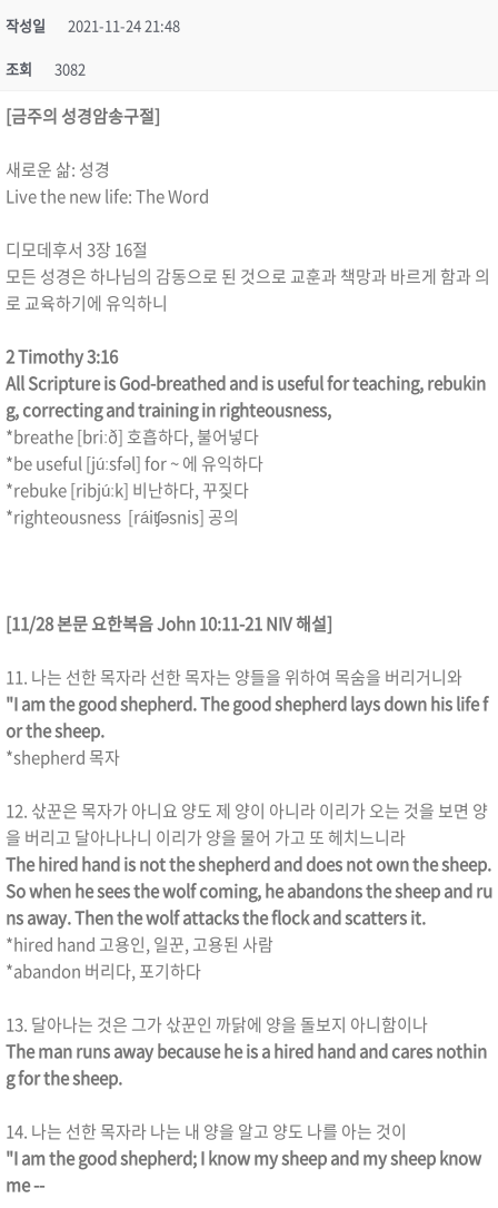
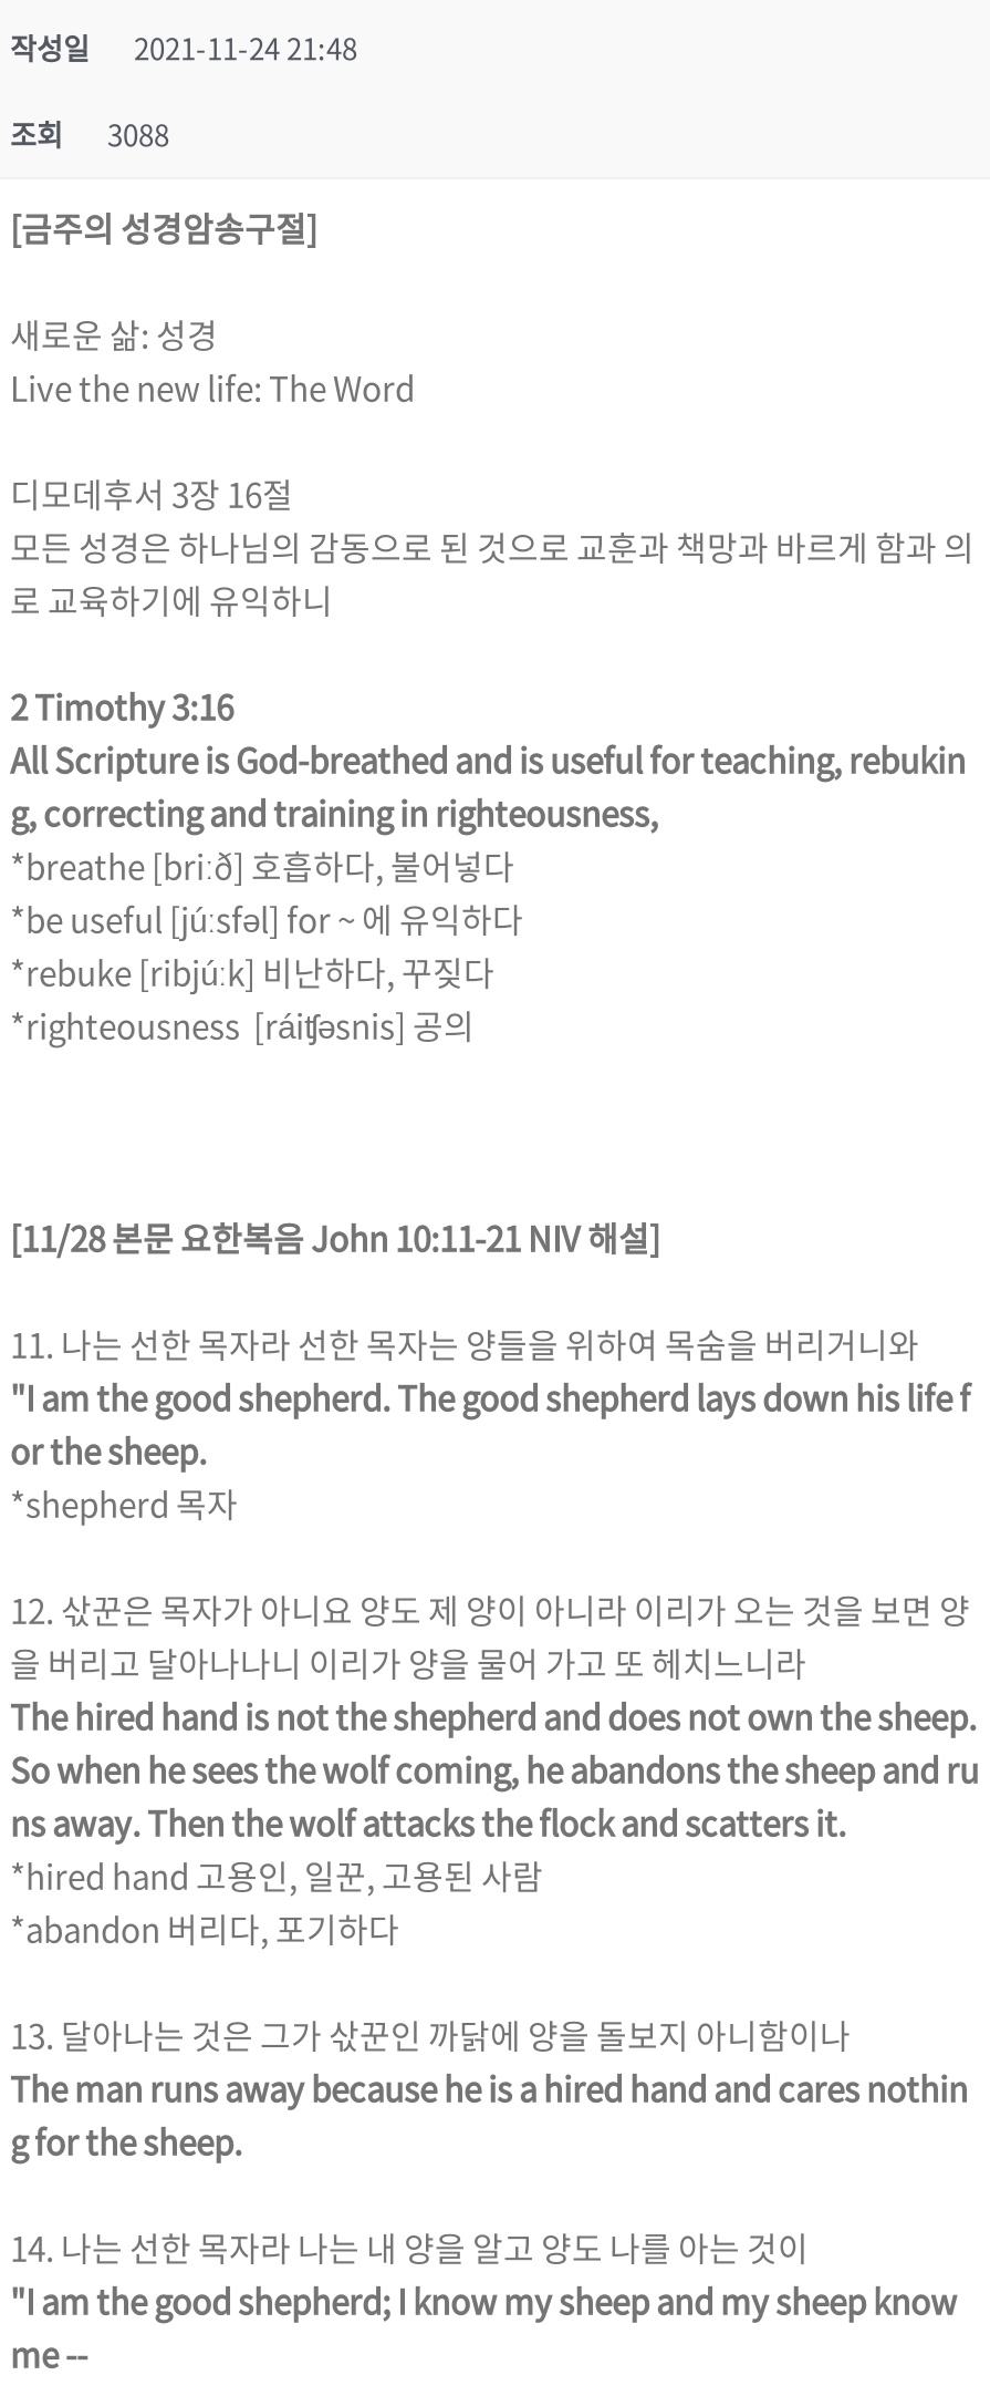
[6,58,86,79] 조회 3082 -> [10,113,169,155] 조회 3088

